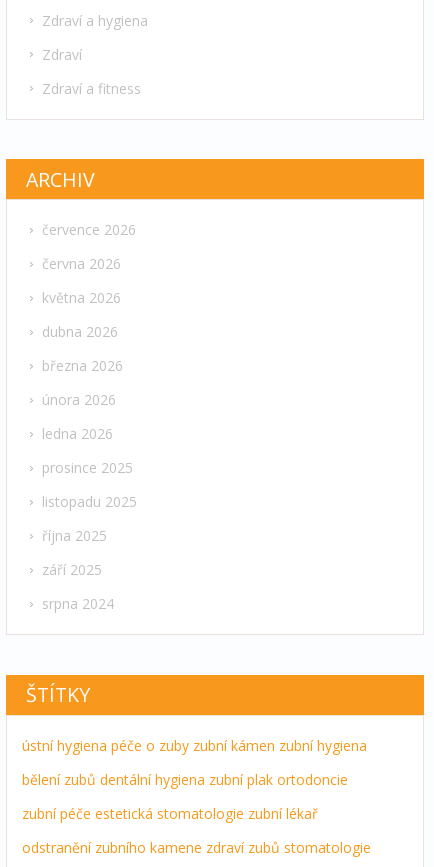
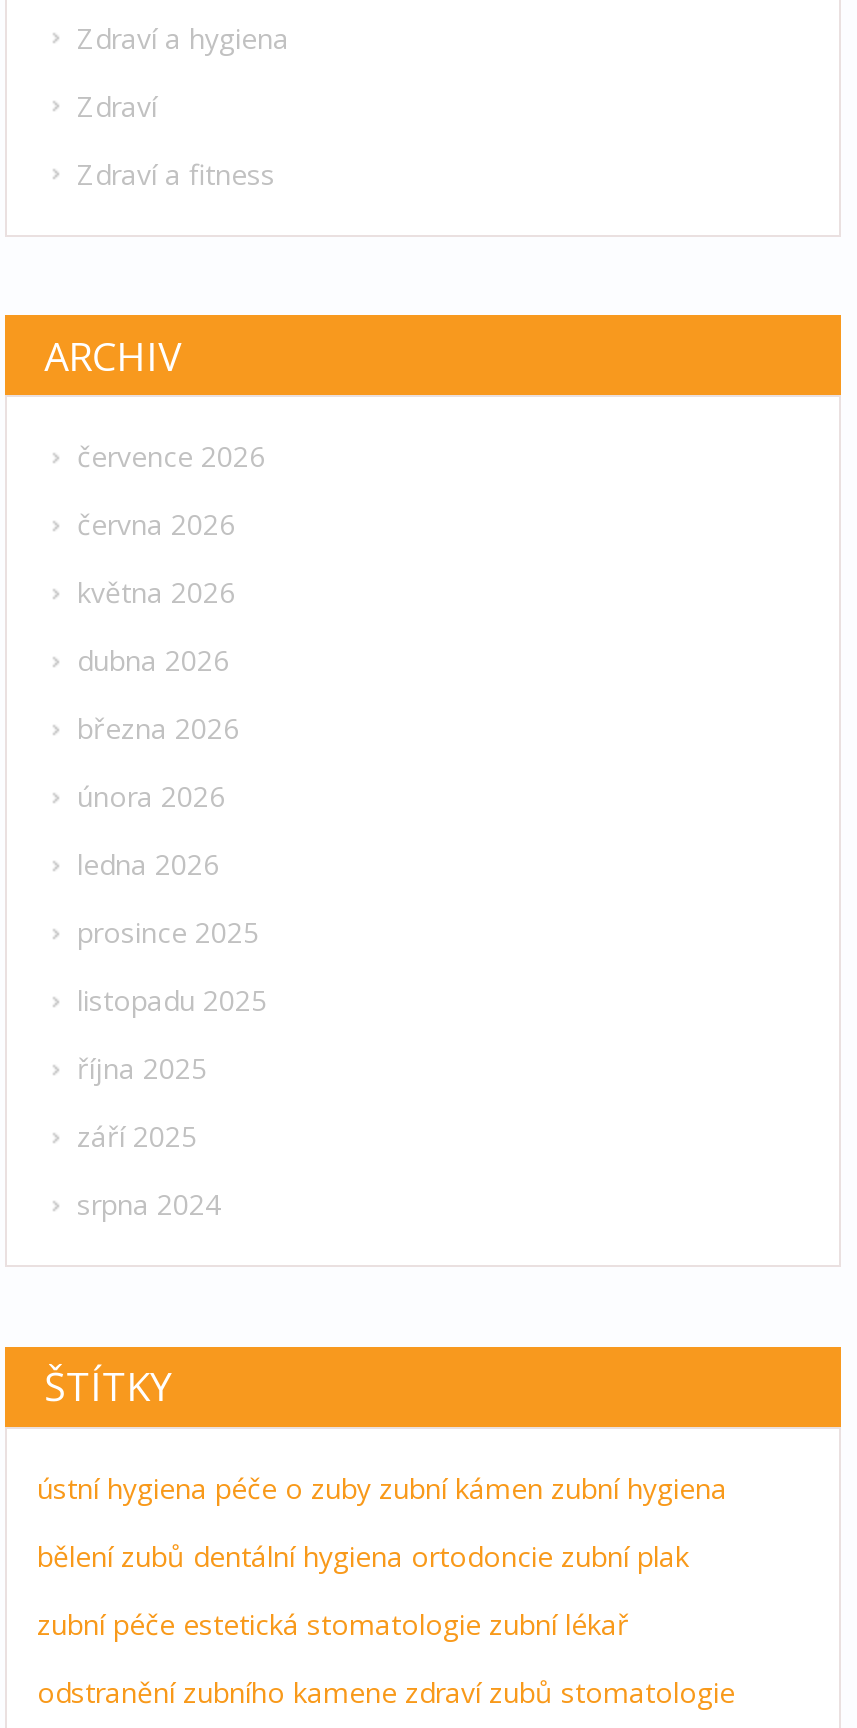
[22,770,348,789] bělení zubů dentální hygiena zubní plak ortodoncie -> [37,1537,689,1575] bělení zubů dentální hygiena ortodoncie zubní plak

